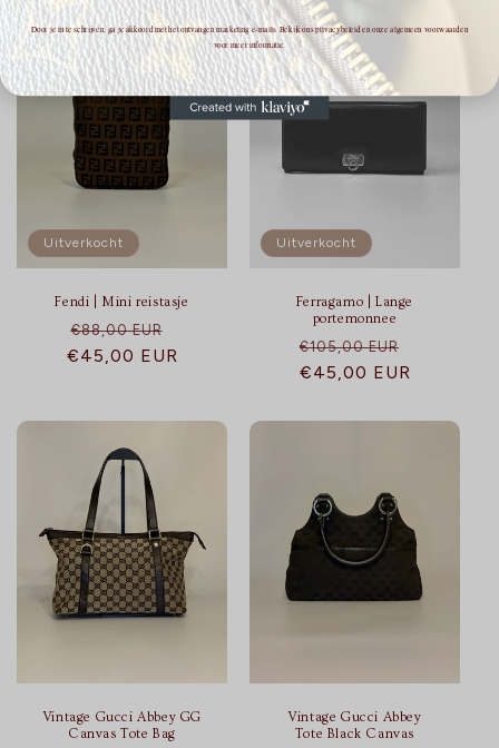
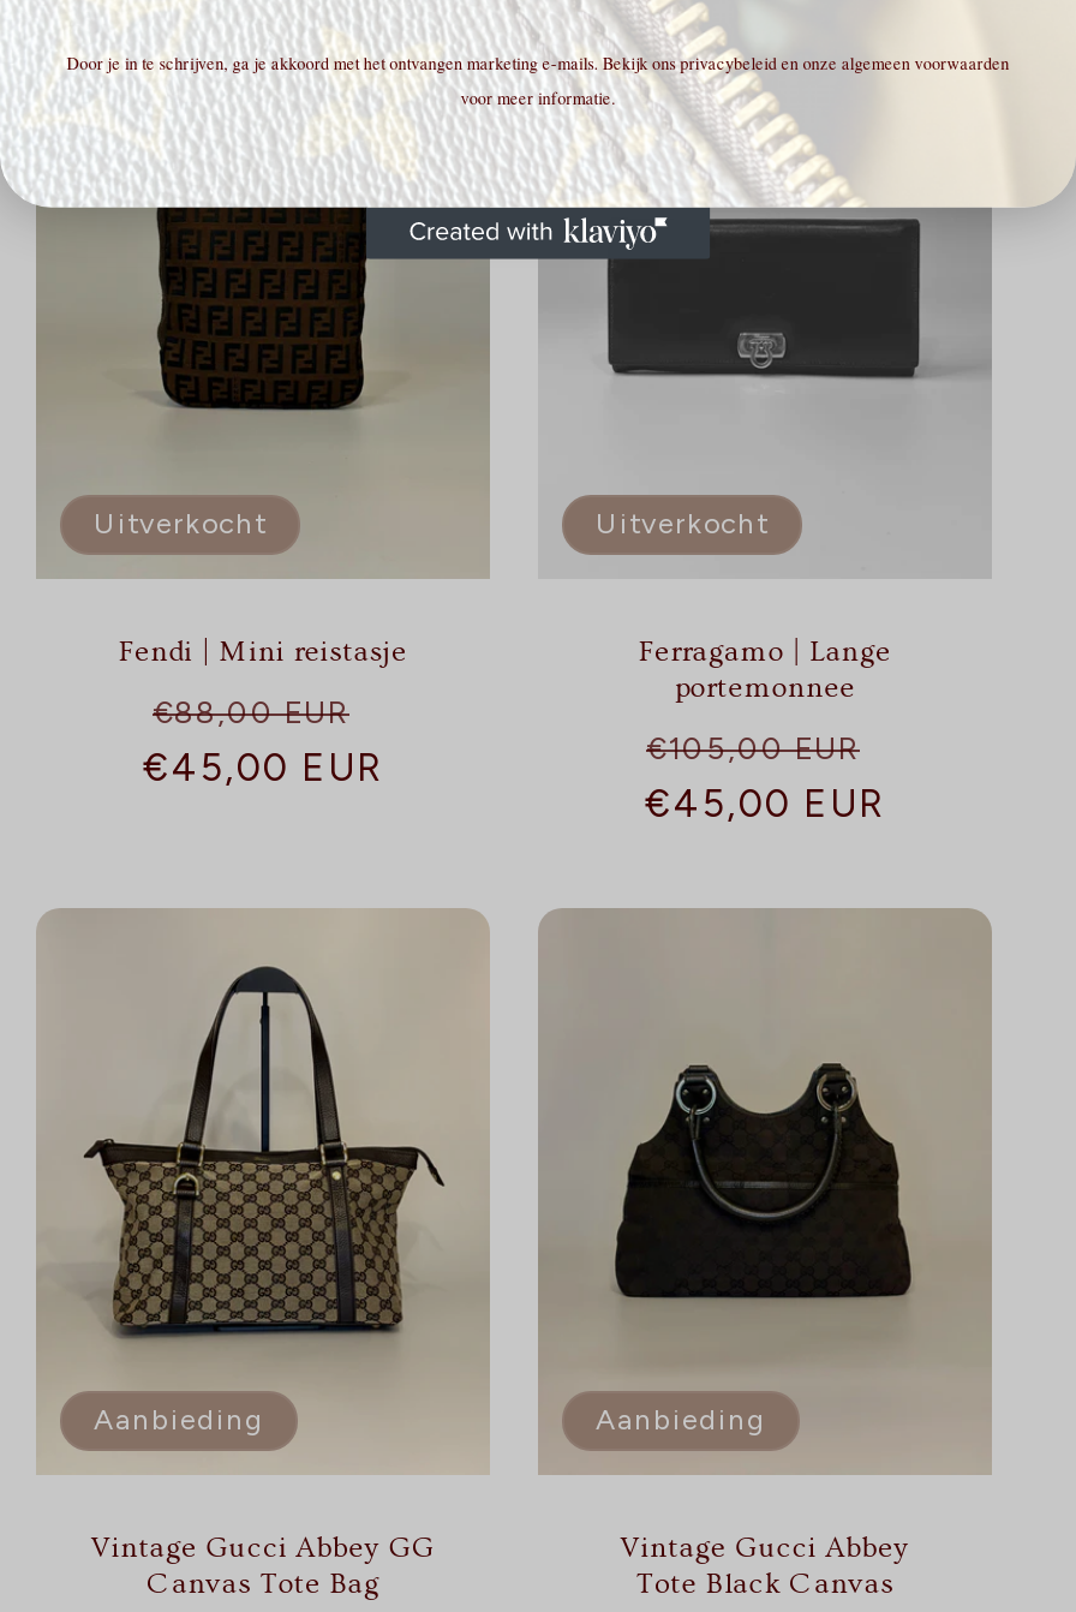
none -> [94,1403,264,1436] Aanbieding
none -> [596,1403,766,1436] Aanbieding

